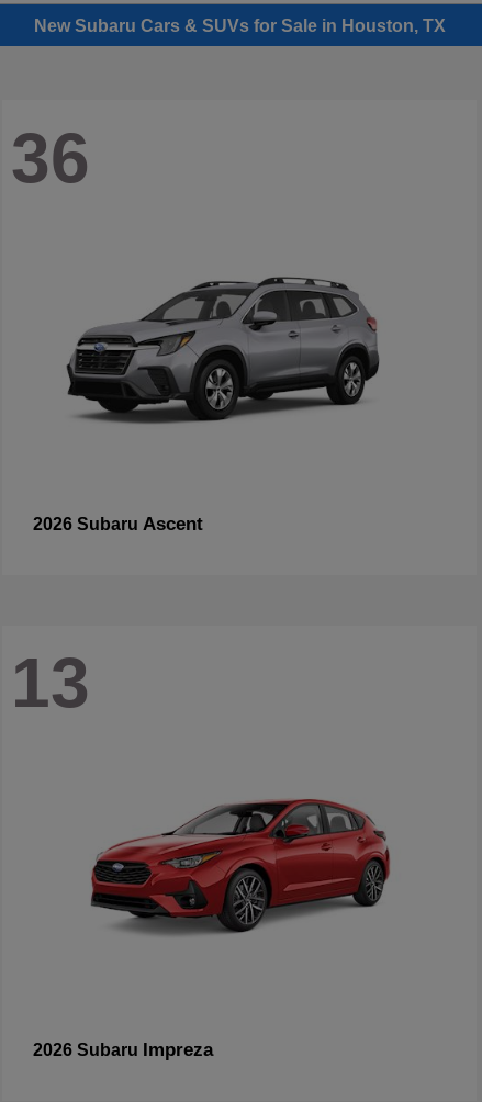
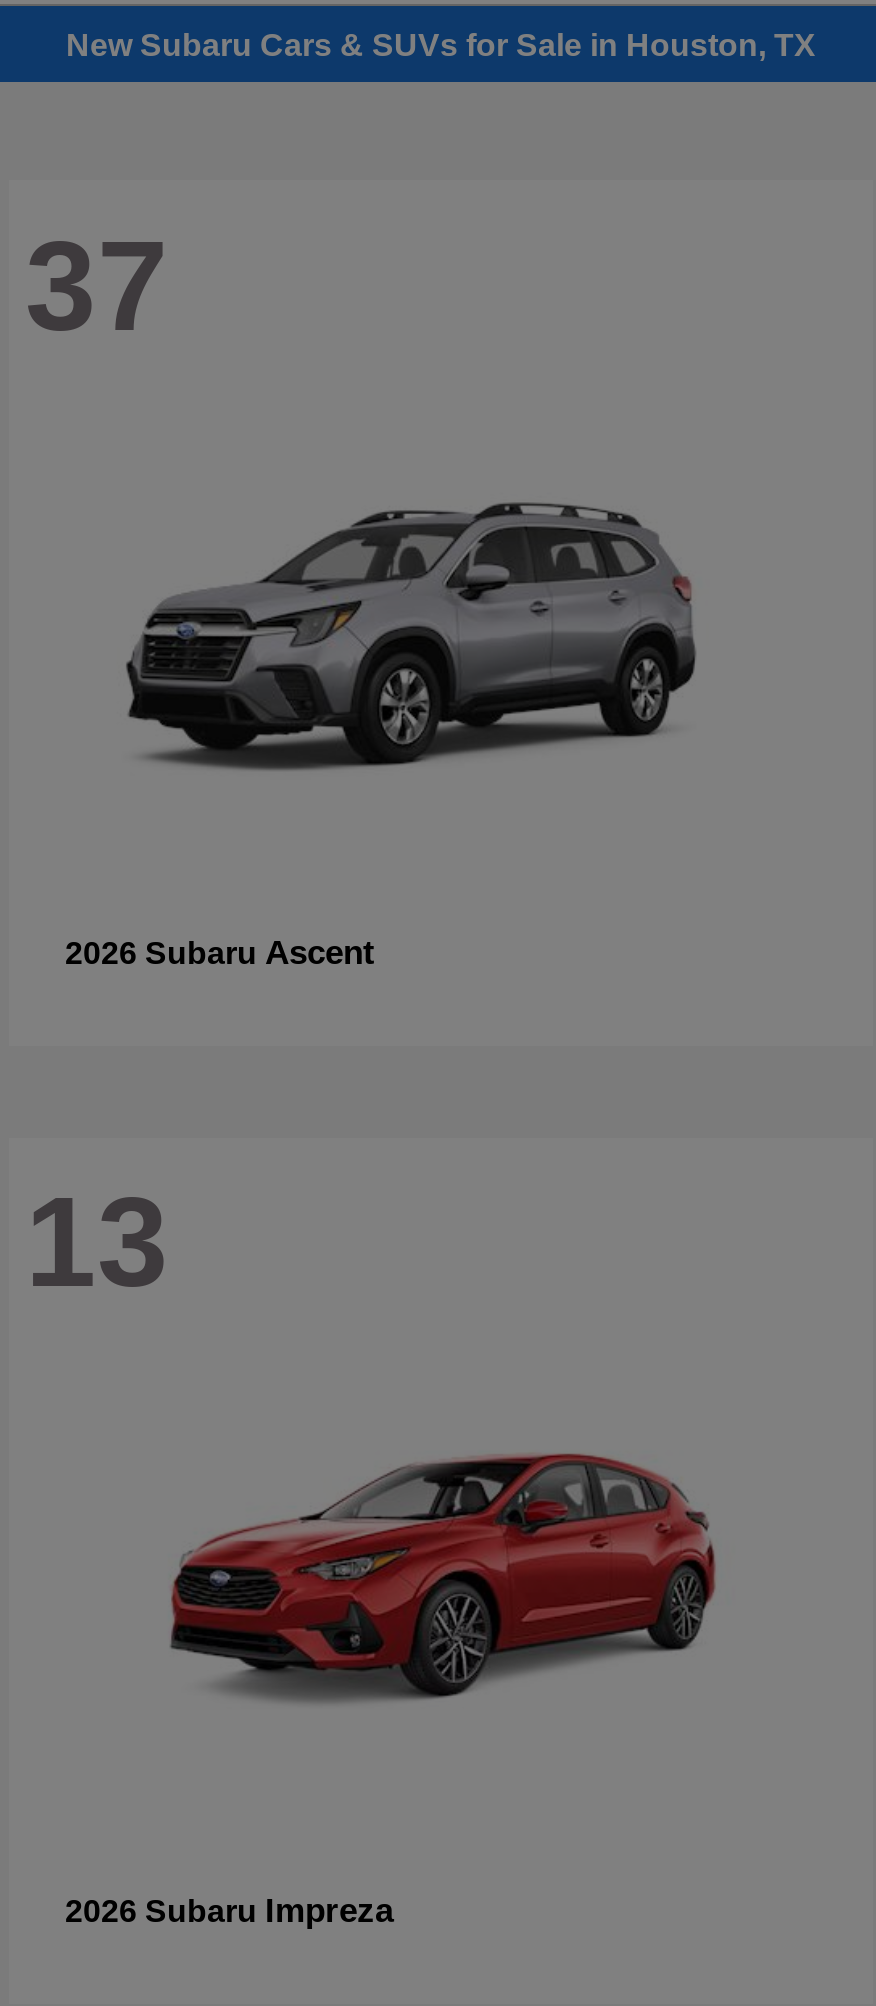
[11,118,90,197] 36 -> [25,213,169,357] 37

